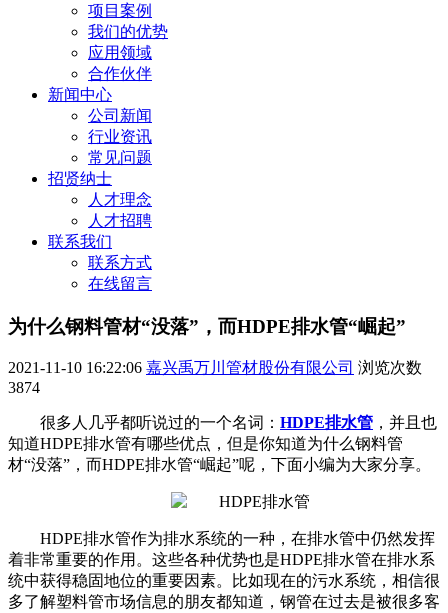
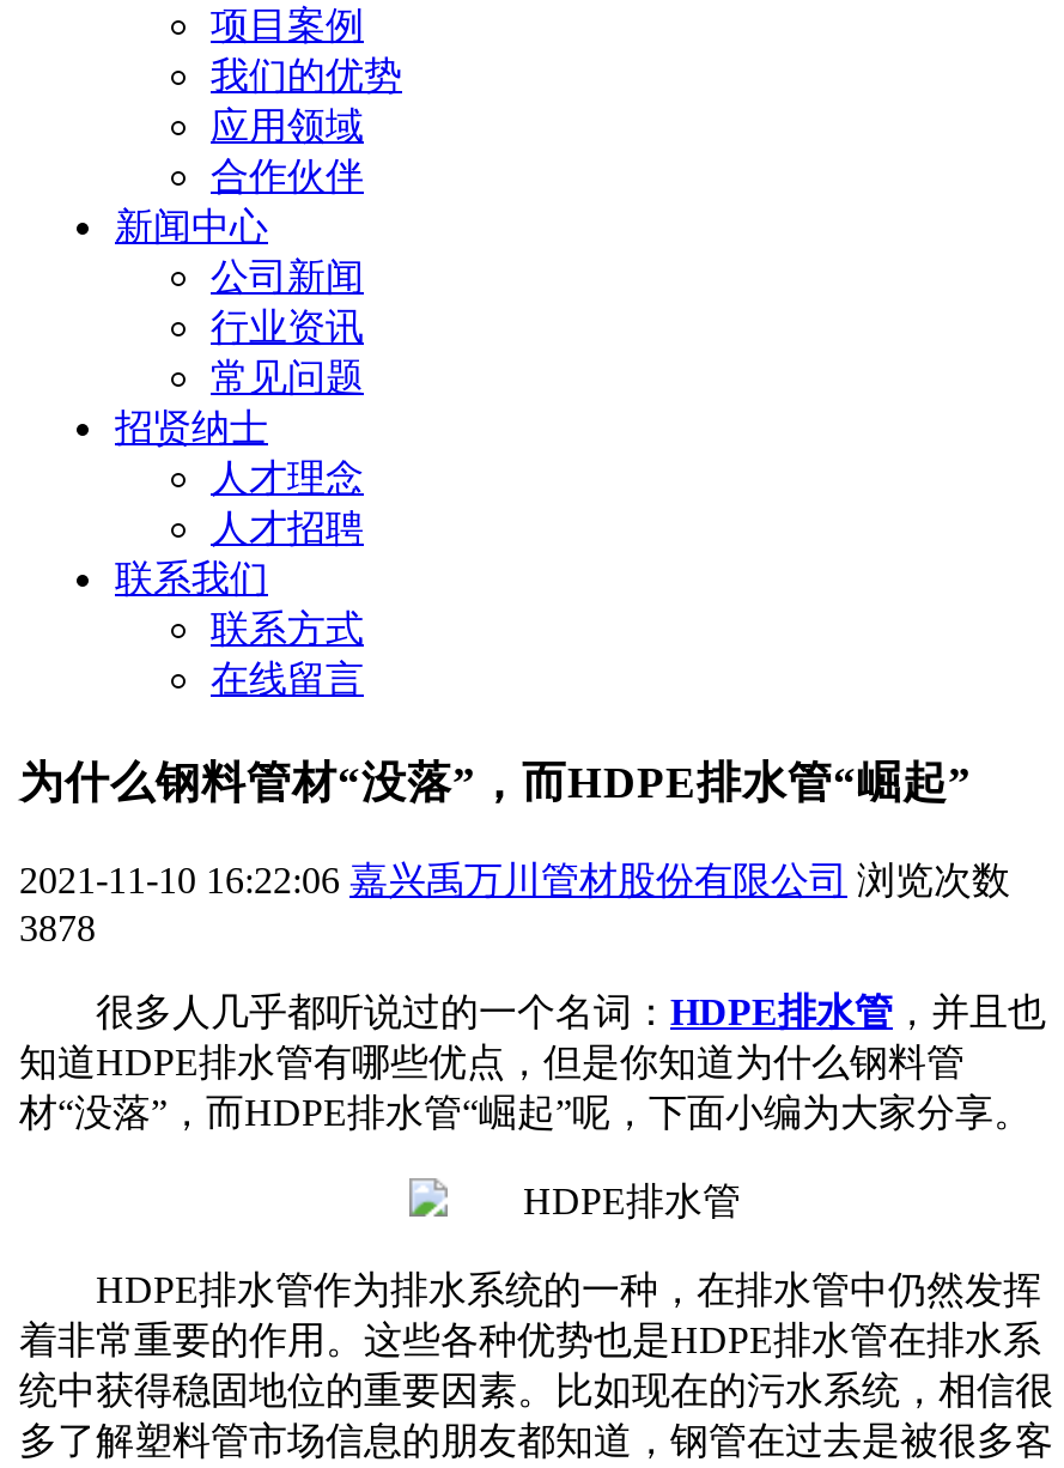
[8,379,40,396] 3874 -> [19,908,96,949] 3878

